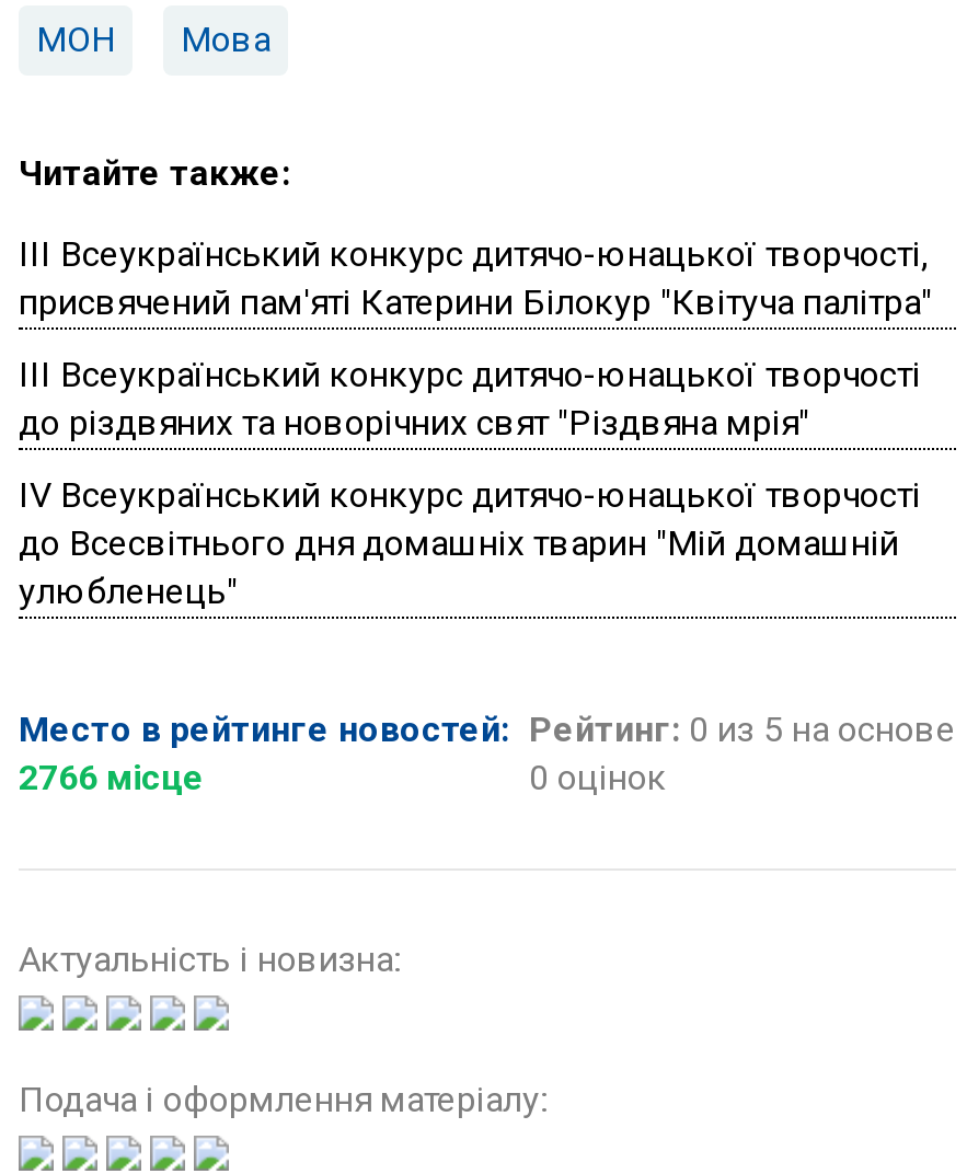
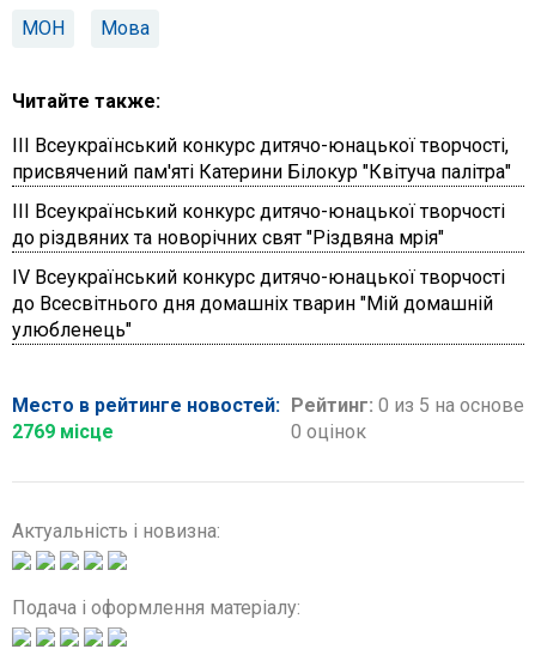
[19,757,205,798] 2766 місце -> [12,420,114,443] 2769 місце

